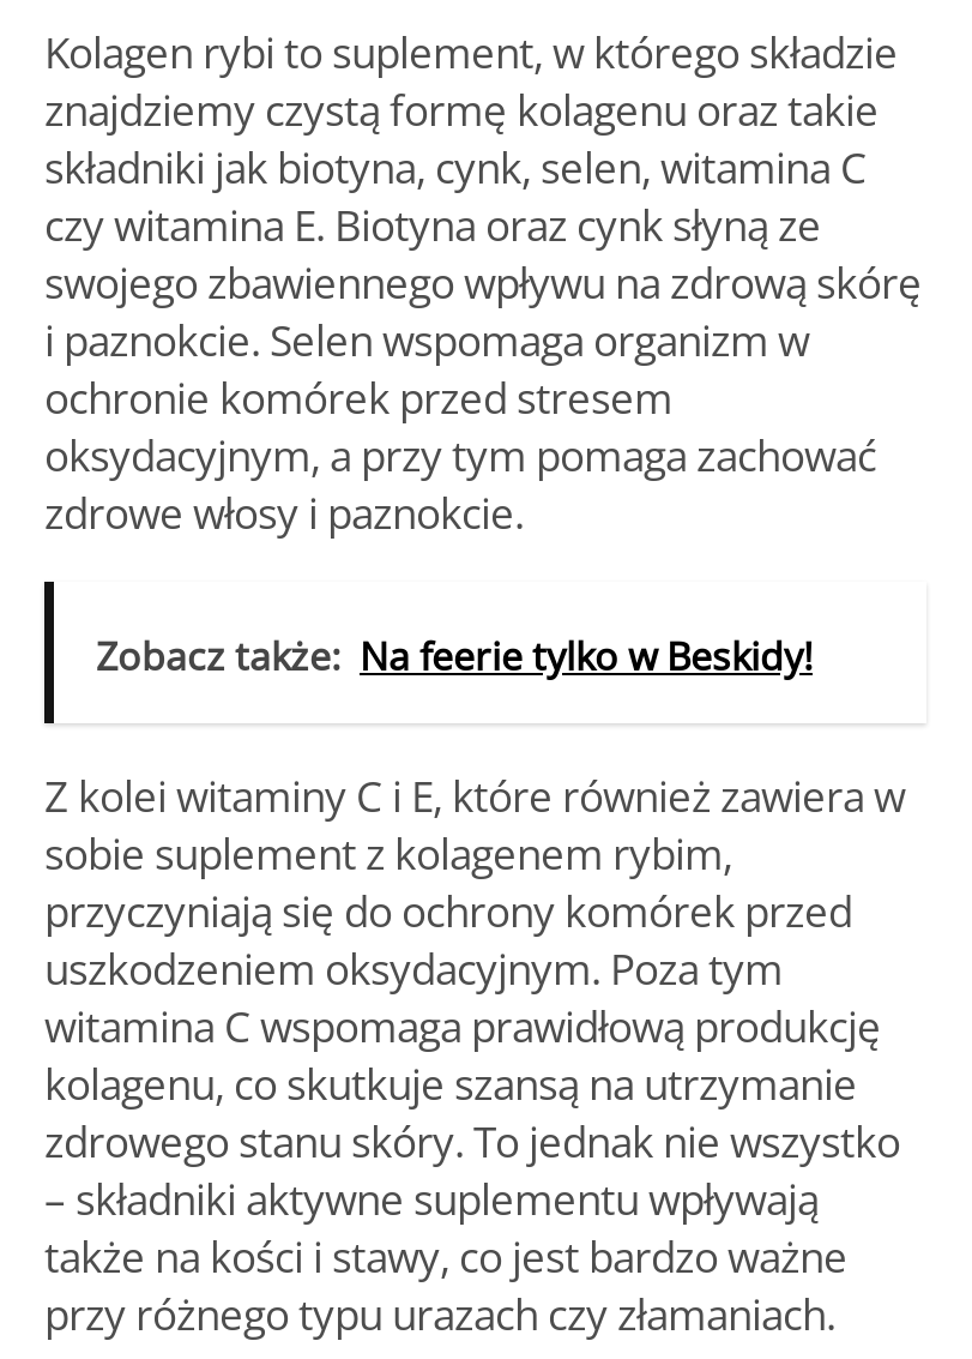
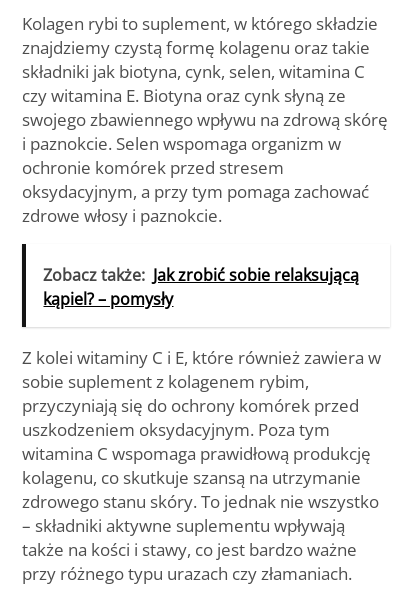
[96,629,813,682] Zobacz także: Na feerie tylko w Beskidy! -> [43,264,359,310] Zobacz także: Jak zrobić sobie relaksującą | kąpiel? – pomysły

